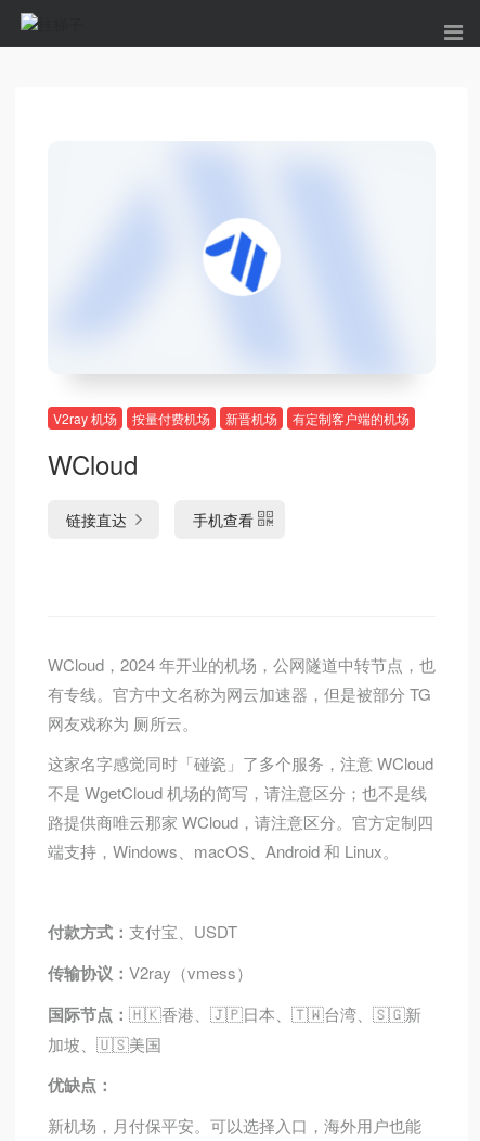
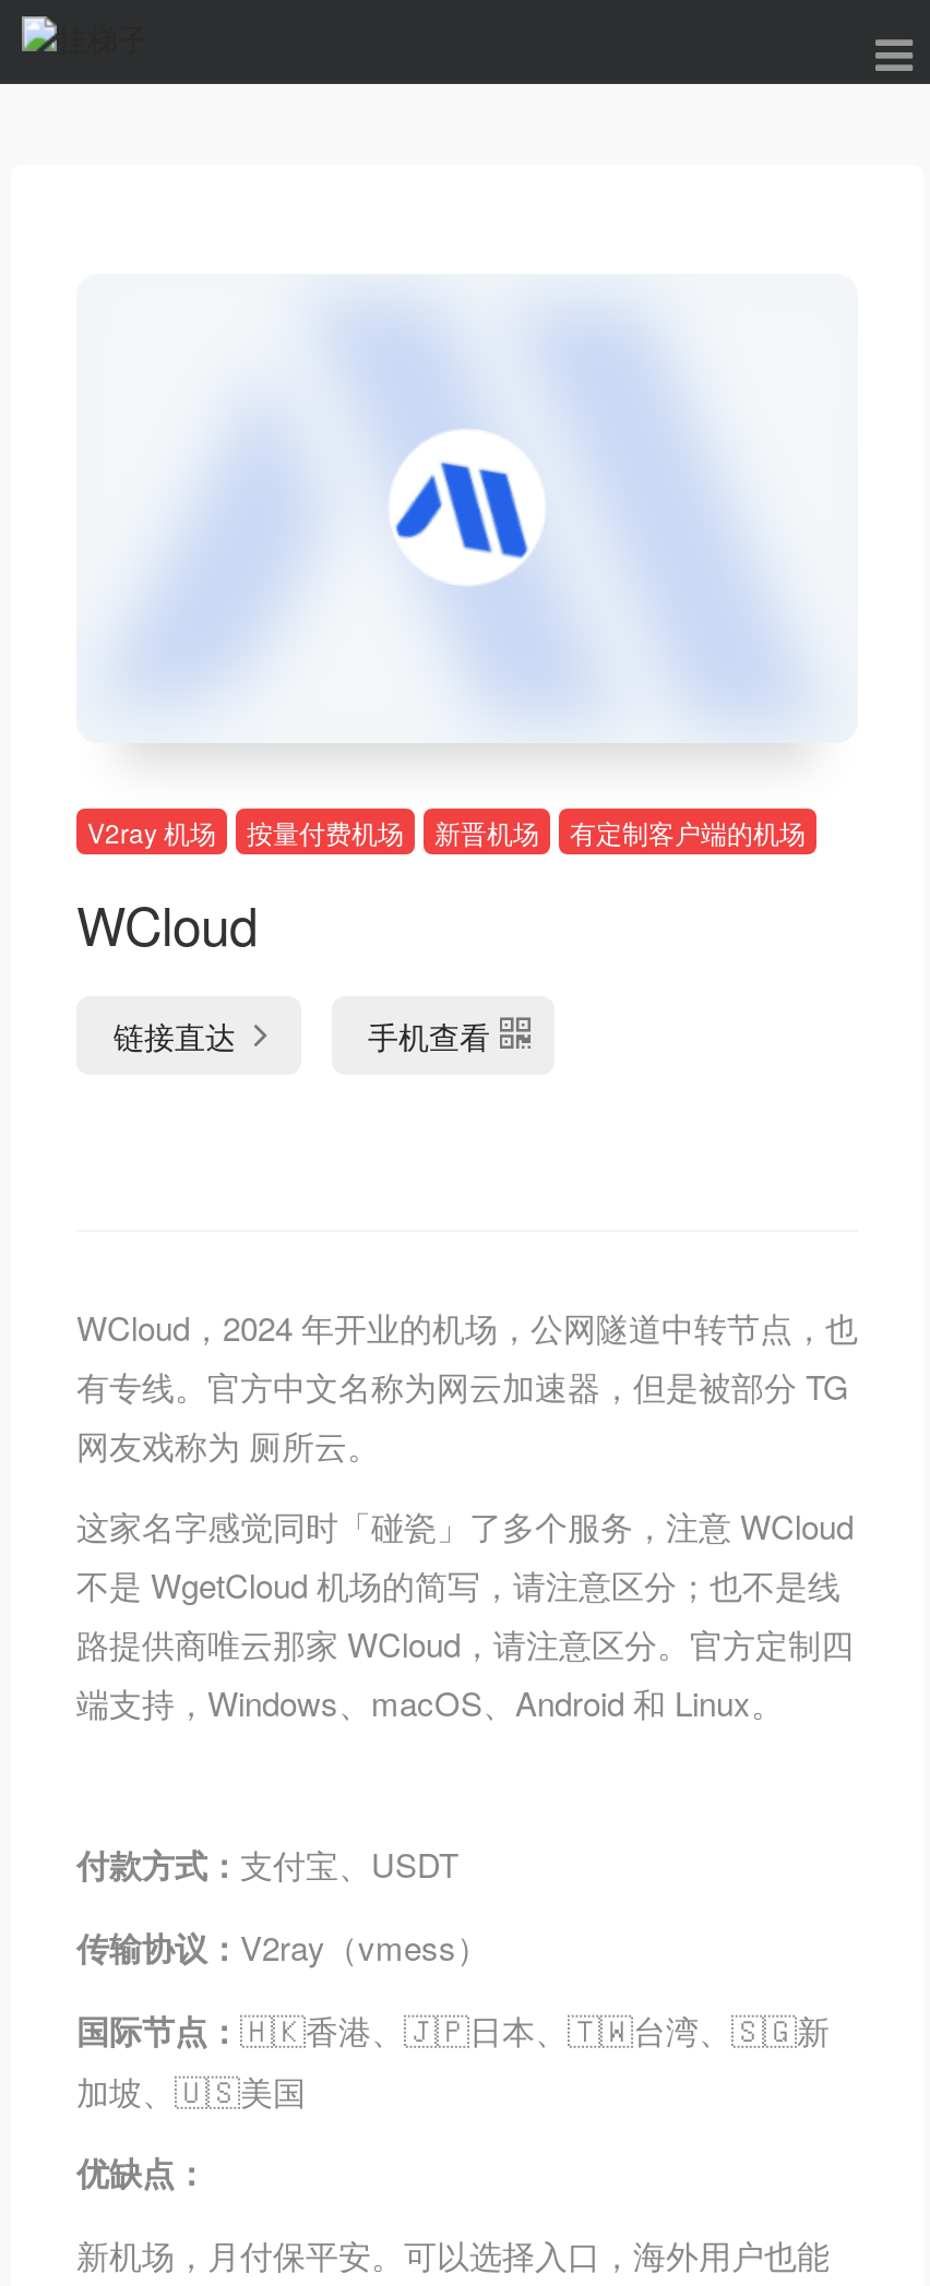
[205,231,272,293] [image] -> [393,457,528,577] [image]

